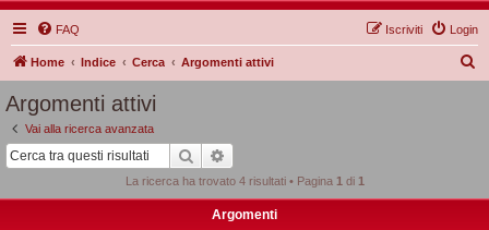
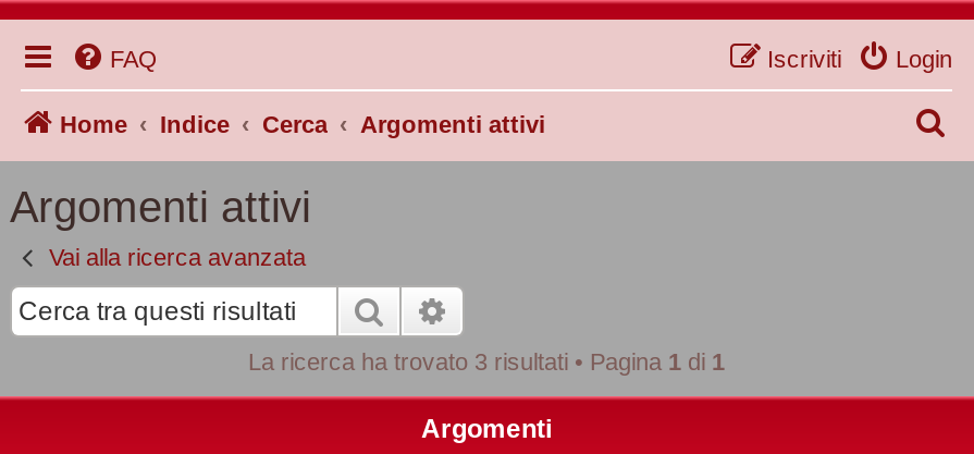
[125,174,364,187] La ricerca ha trovato 4 risultati • Pagina 1 di 1 -> [248,347,725,373] La ricerca ha trovato 3 risultati • Pagina 1 di 1

